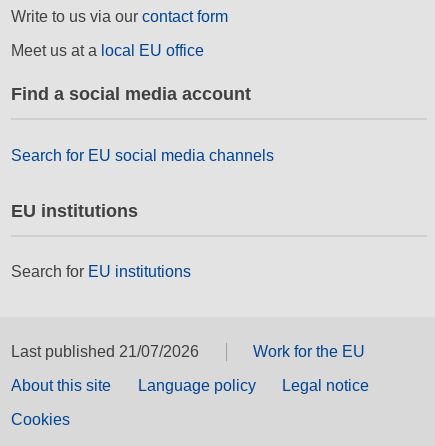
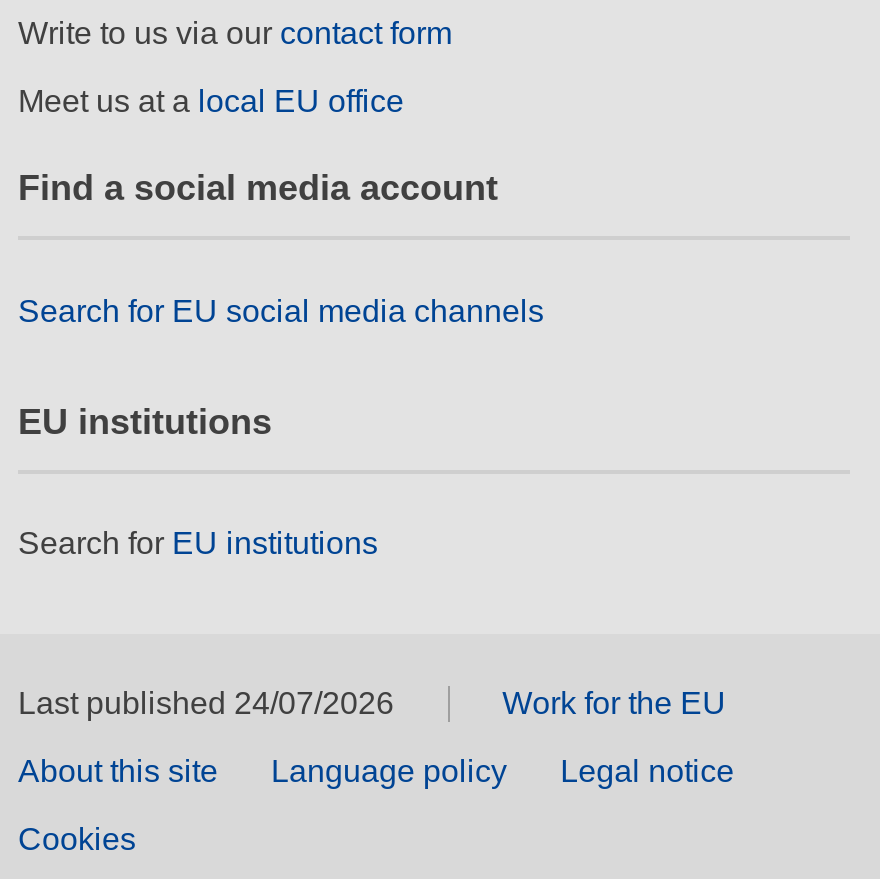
[11,343,199,360] Last published 21/07/2026 -> [18,687,394,721] Last published 24/07/2026

